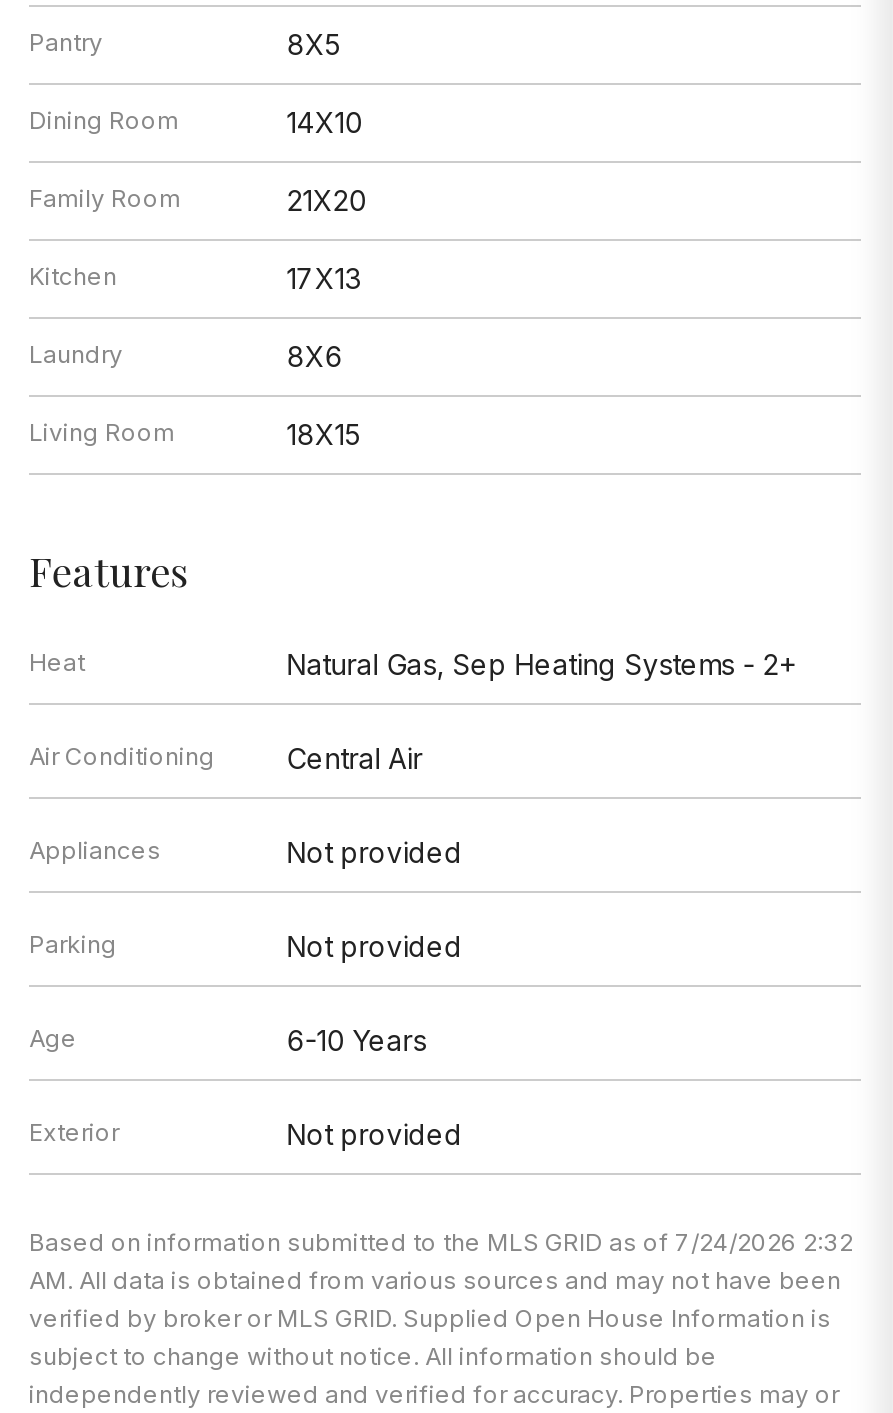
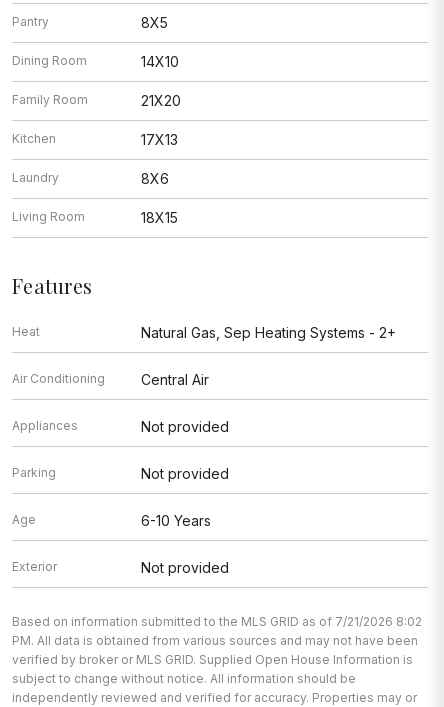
[29,1227,853,1257] Based on information submitted to the MLS GRID as of 7/24/2026 2:32 -> [12,614,422,629] Based on information submitted to the MLS GRID as of 7/21/2026 8:02
[29,1265,841,1295] AM. All data is obtained from various sources and may not have been -> [12,633,418,648] PM. All data is obtained from various sources and may not have been

